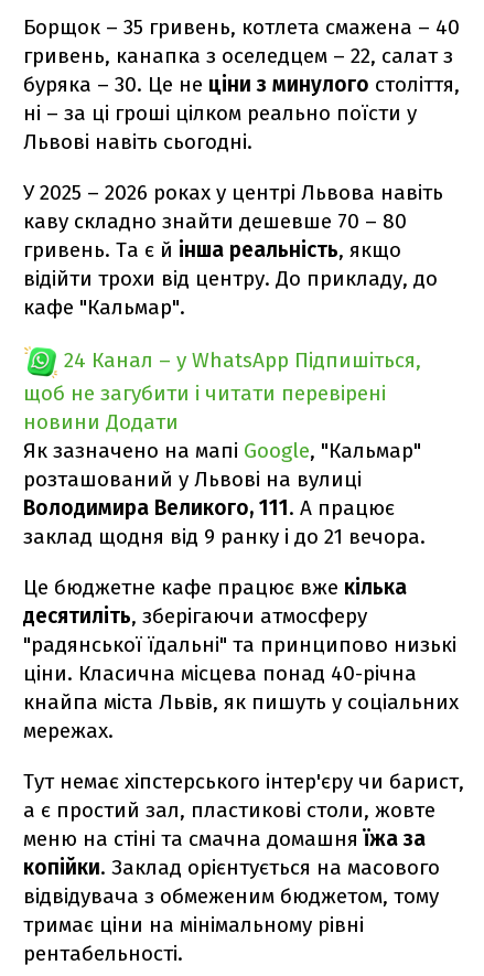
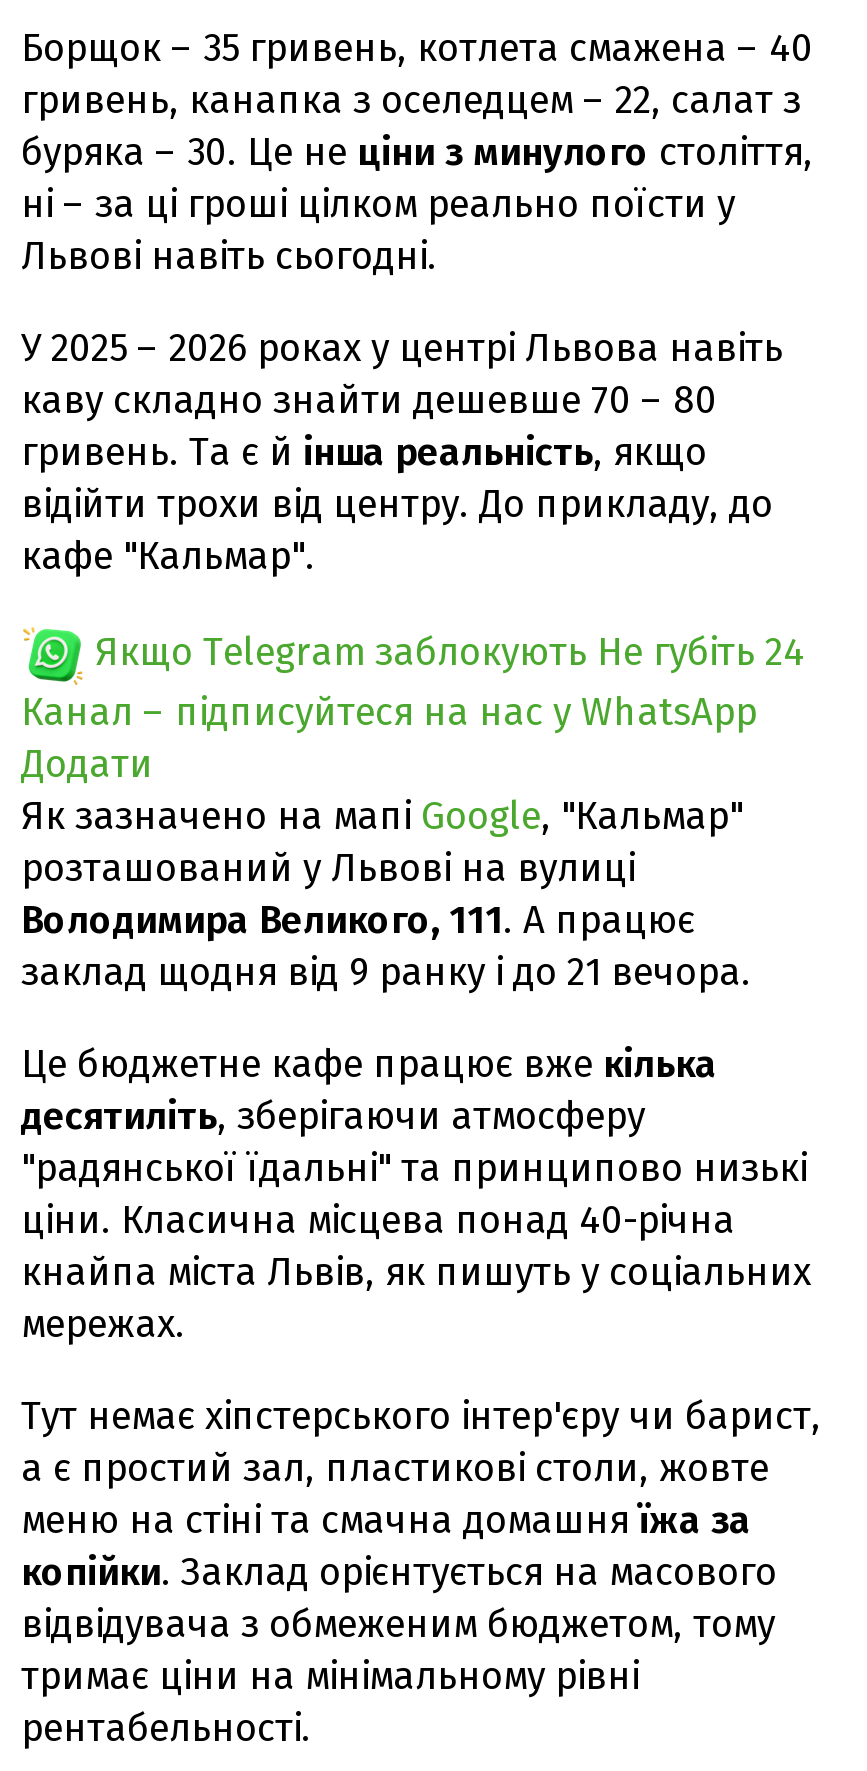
[23,347,421,434] 24 Канал – у WhatsApp Підпишіться, | щоб не загубити і читати перевірені | новини Додати -> [21,628,805,786] Якщо Telegram заблокують Не губіть 24 | Канал – підписуйтеся на нас у WhatsApp | Додати

